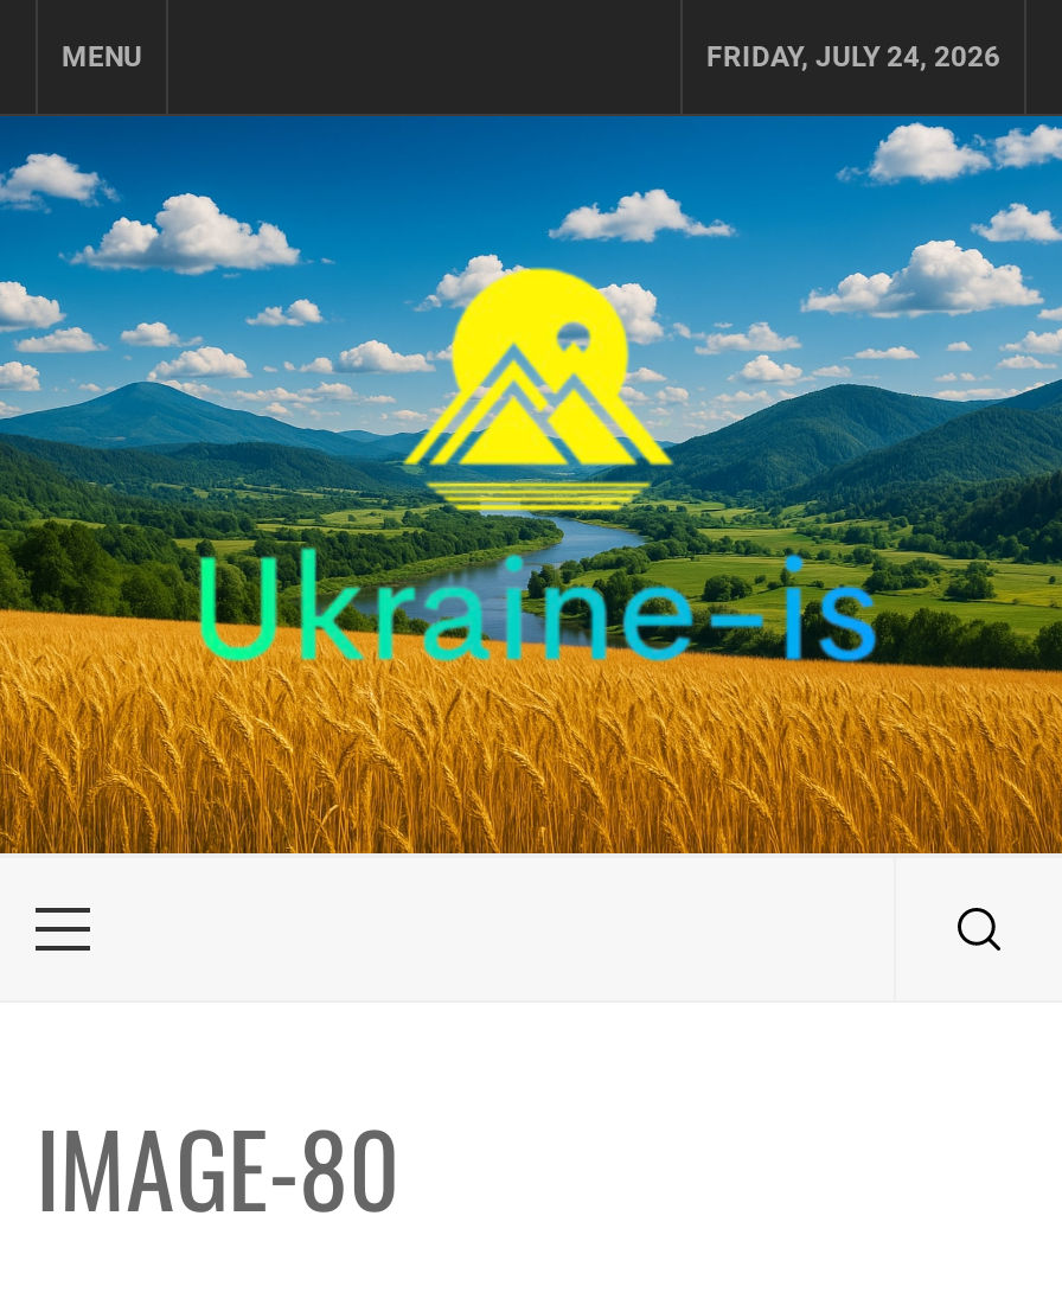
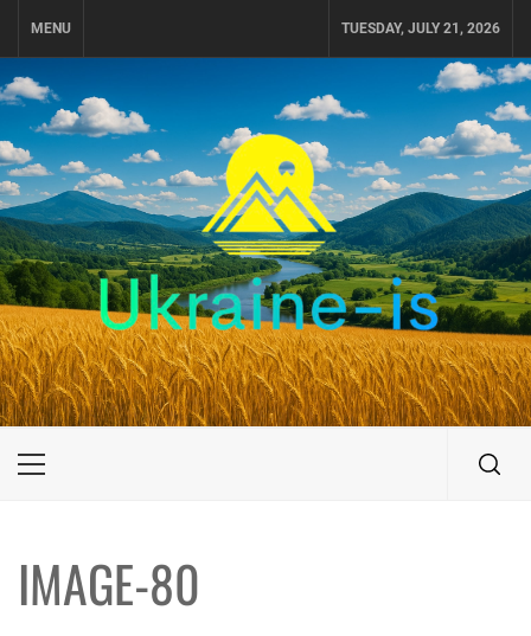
[706,40,1000,73] FRIDAY, JULY 24, 2026 -> [341,20,500,37] TUESDAY, JULY 21, 2026

